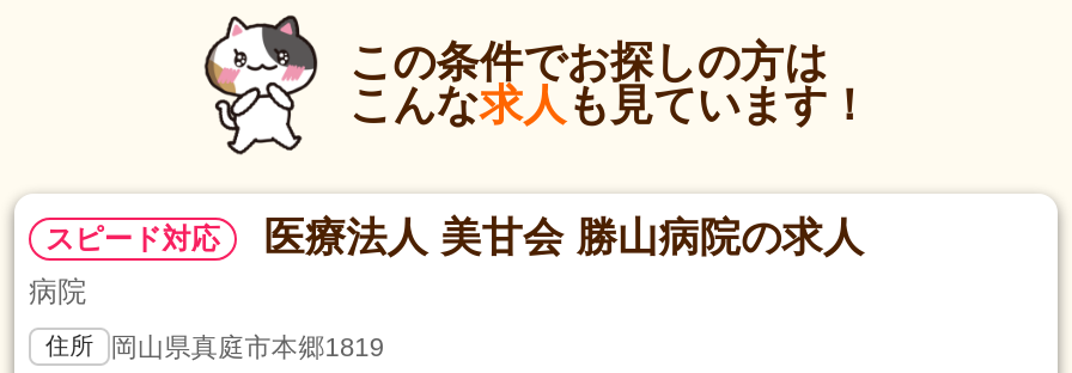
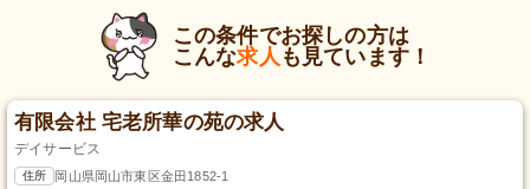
[29,215,864,308] スピード対応 | 医療法人 美甘会 勝山病院の求人 | 病院 -> [14,111,285,157] 有限会社 宅老所華の苑の求人 | デイサービス
[111,332,384,361] 岡山県真庭市本郷1819 -> [55,169,229,183] 岡山県岡山市東区金田1852-1

